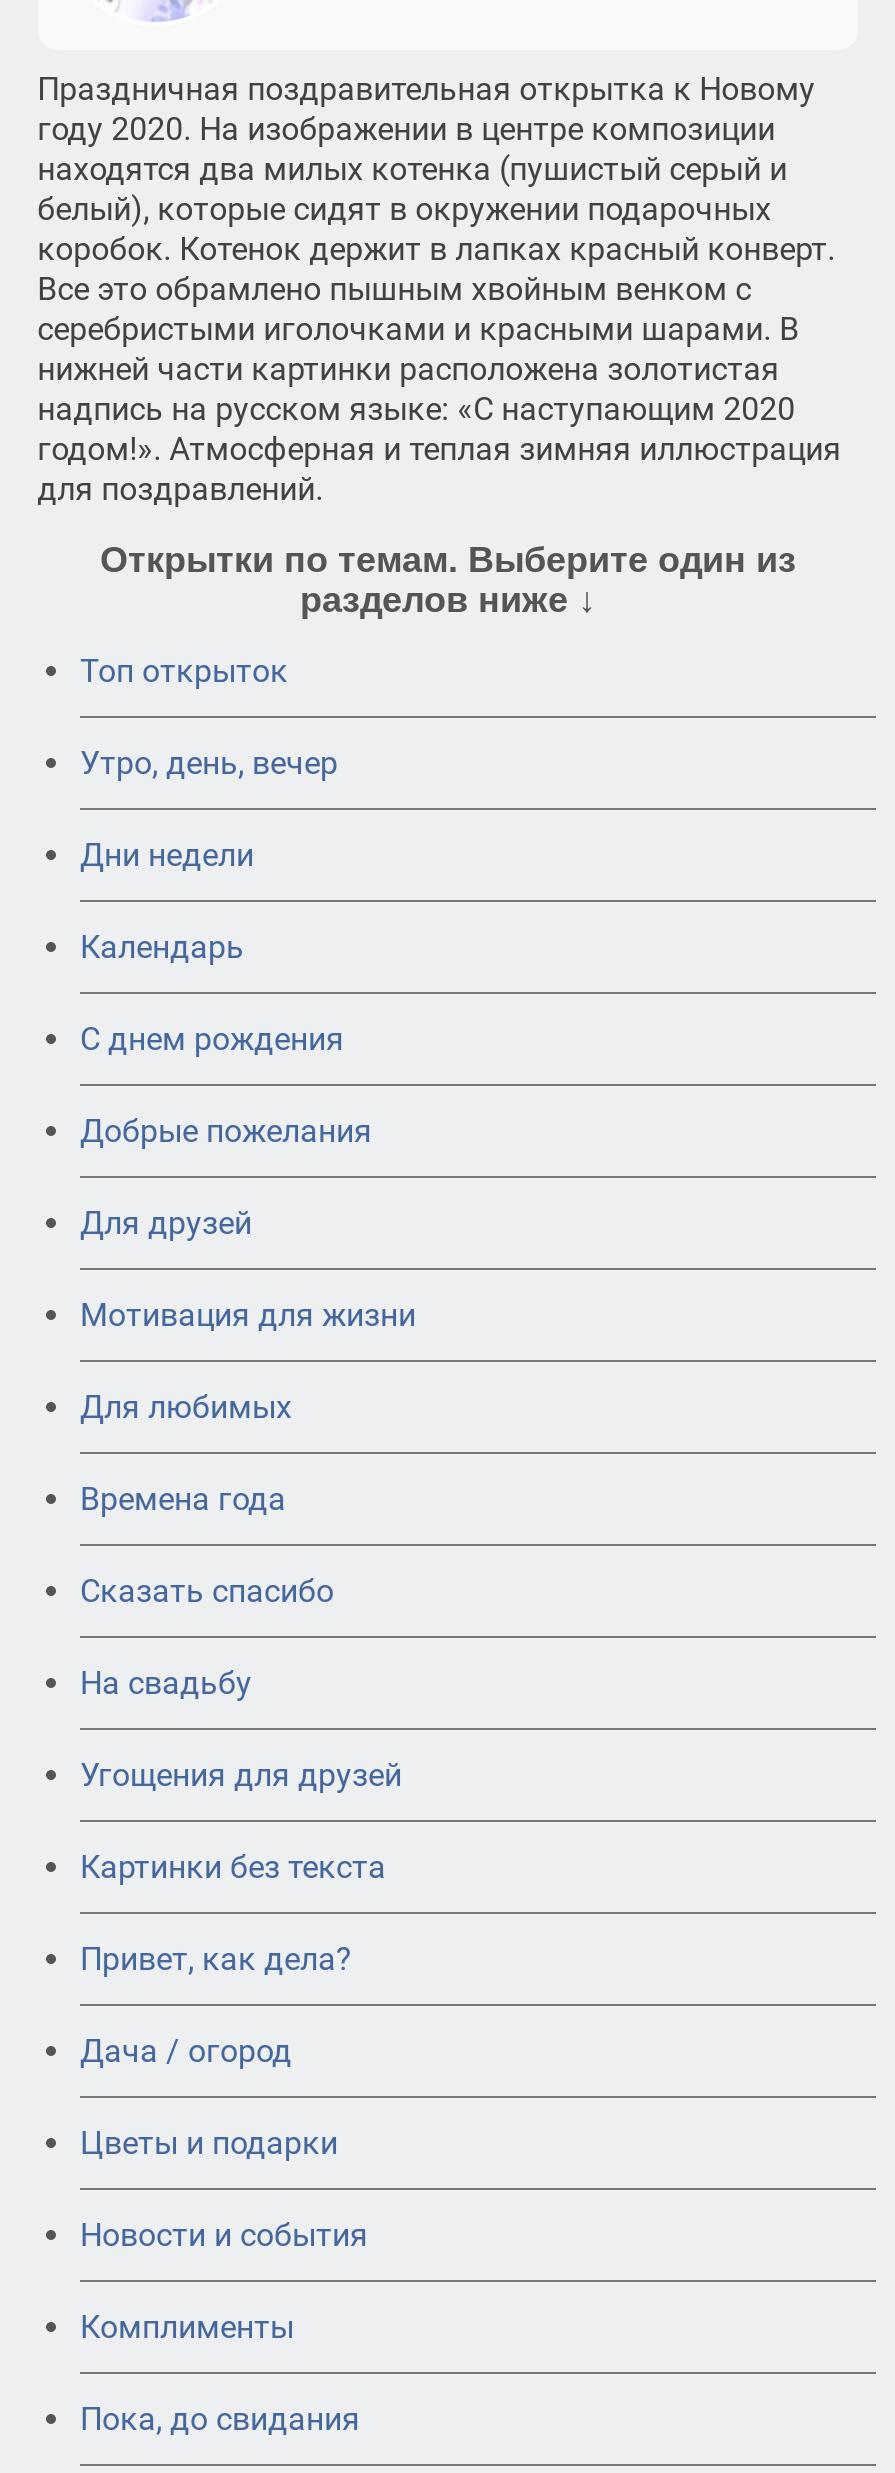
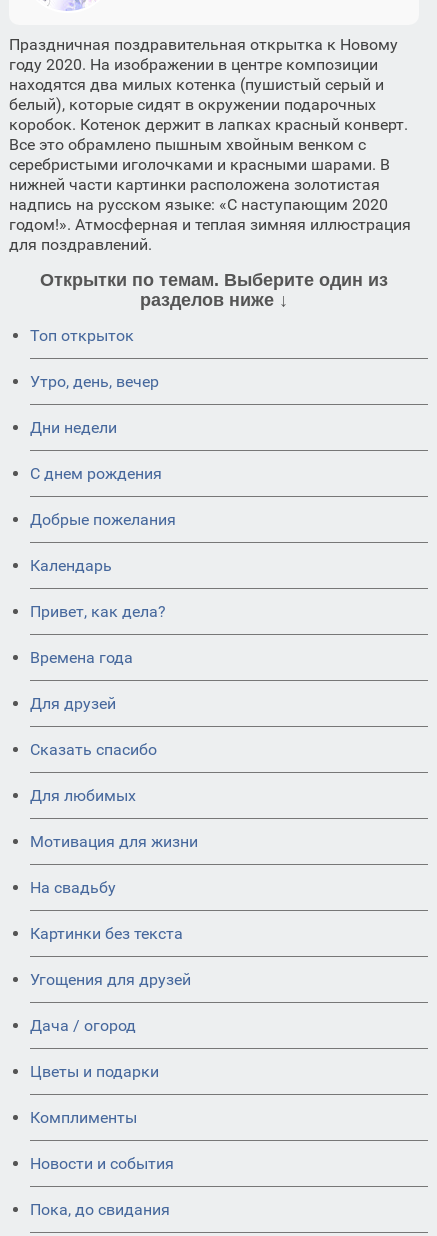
moved [80,927,244,965] -> [30,556,112,575]: Календарь
moved [80,1019,372,1149] -> [30,464,176,529]: C днем рождения | Добрые пожелания
moved [80,1203,416,1885] -> [30,648,198,989]: Времена года | Для друзей | Сказать спасибо | Для любимых | Мотивация для жизни | На свадьбу | Картинки без текста | Угощения для друзей
moved [80,1939,352,1977] -> [30,602,166,621]: Привет, как дела?
moved [80,2215,368,2253] -> [30,1154,174,1173]: Новости и события
moved [80,2307,294,2345] -> [30,1108,137,1127]: Комплименты

